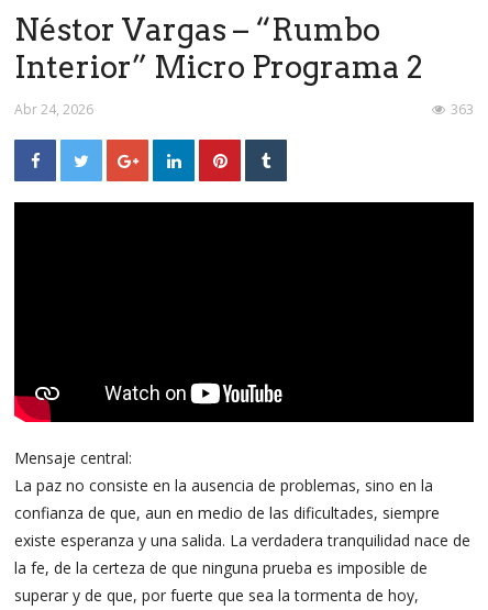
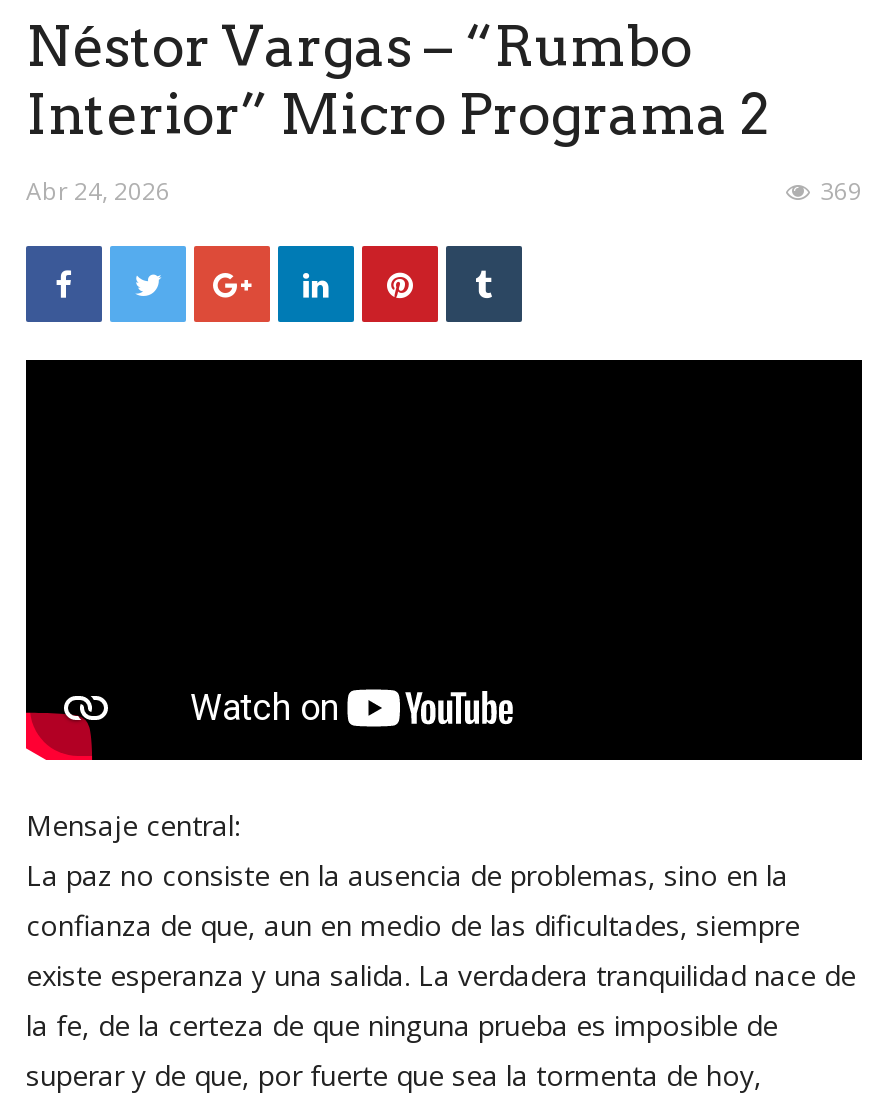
[451,100,474,118] 363 -> [820,174,862,208] 369

